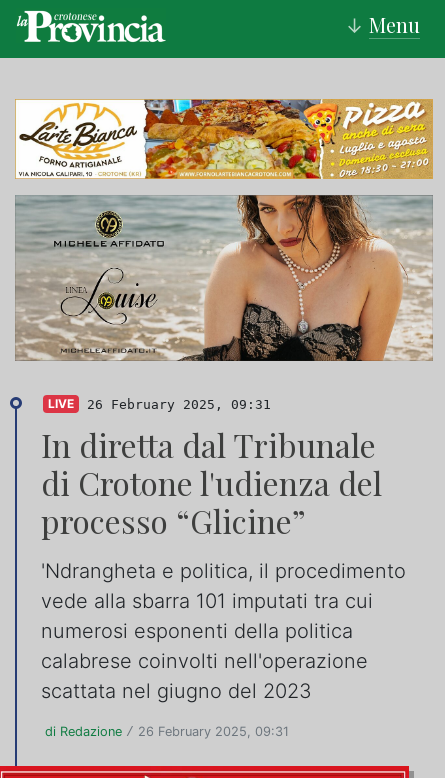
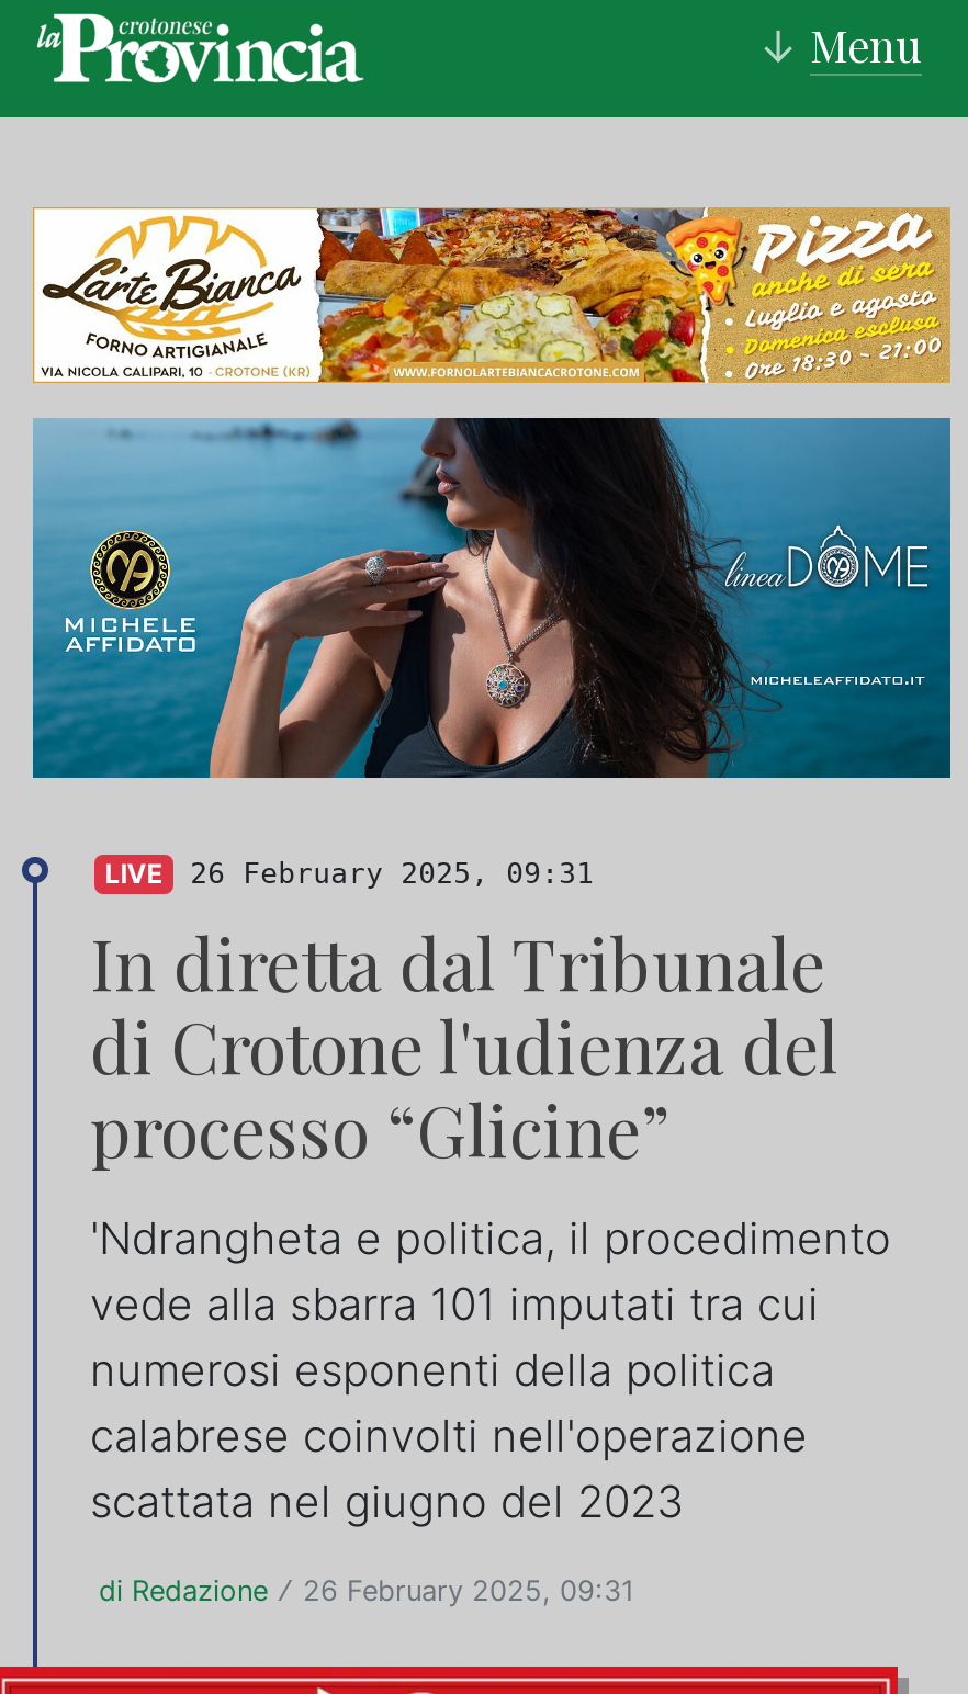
[15,194,433,362] [image] -> [31,416,953,780] [image]

